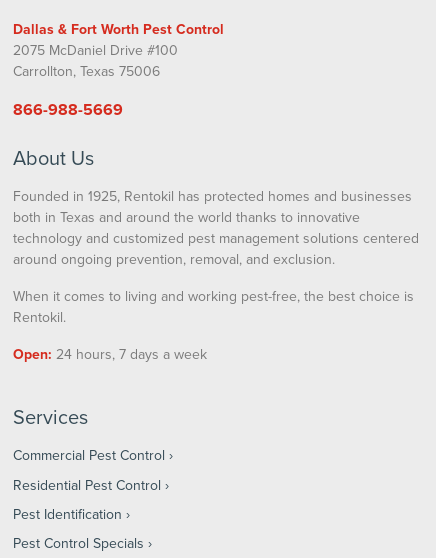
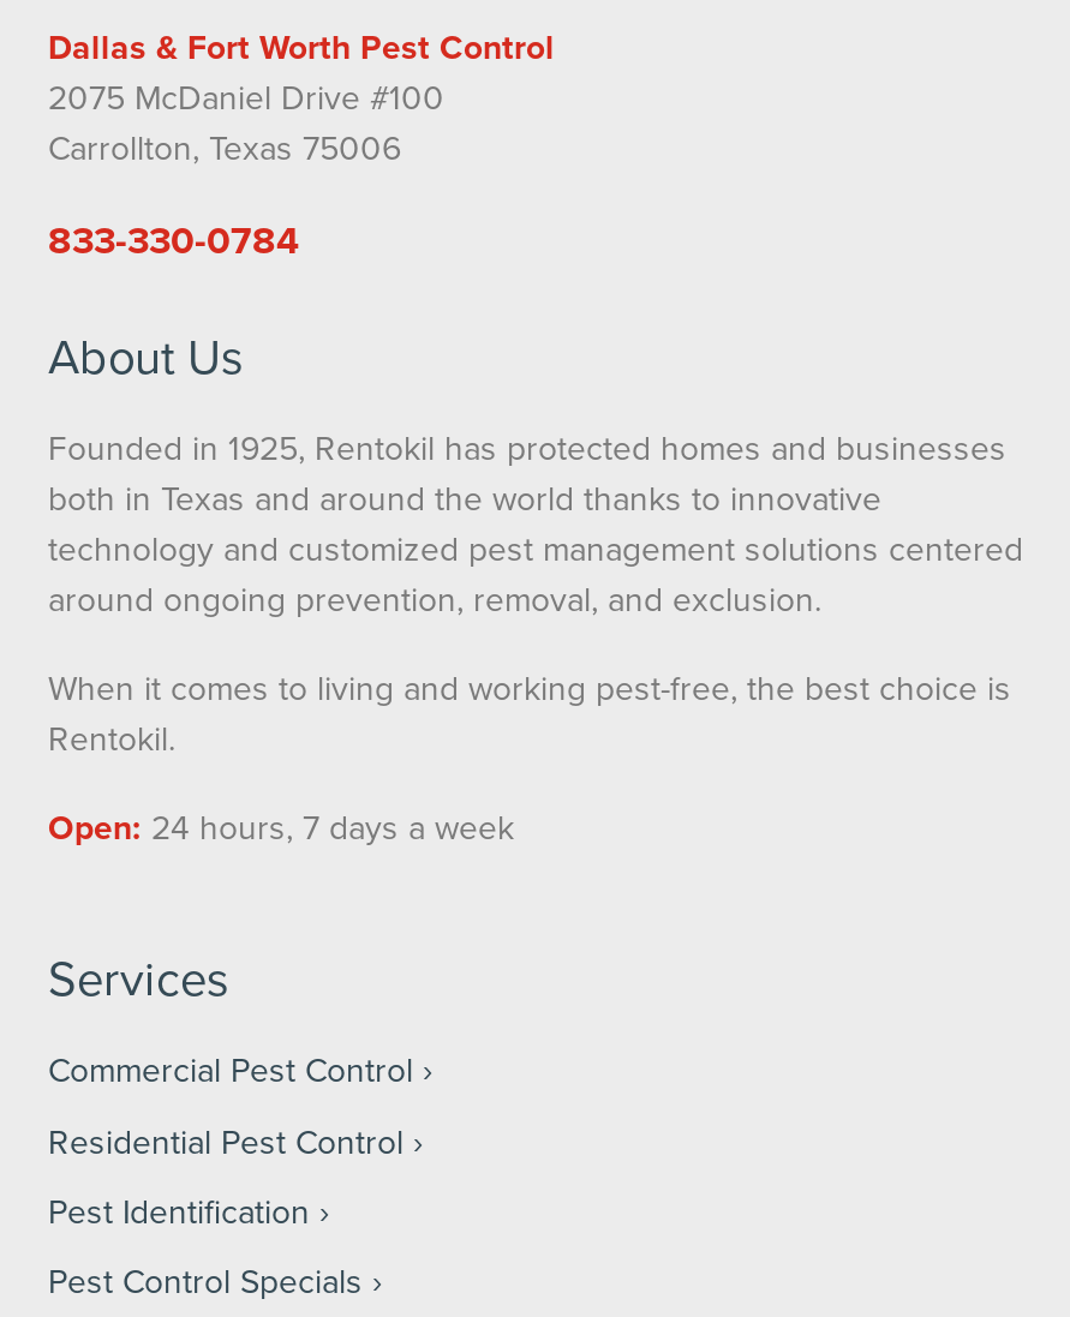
[13,98,123,121] 866-988-5669 -> [48,213,300,268] 833-330-0784

